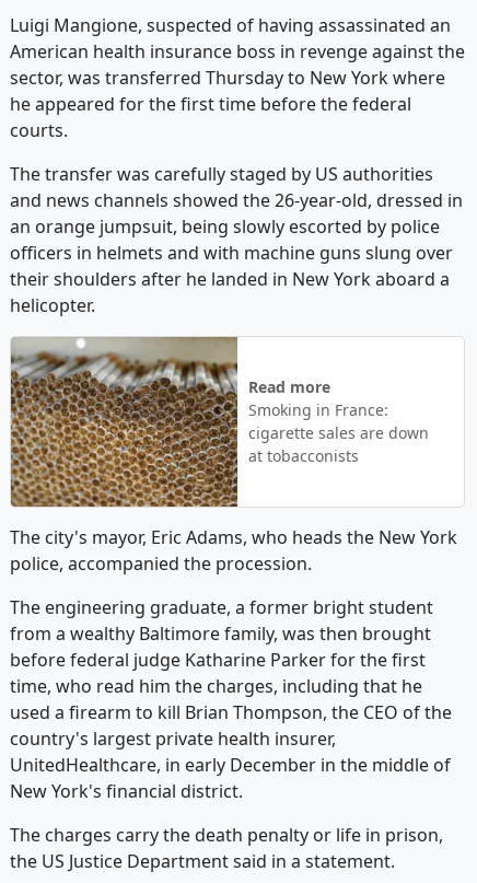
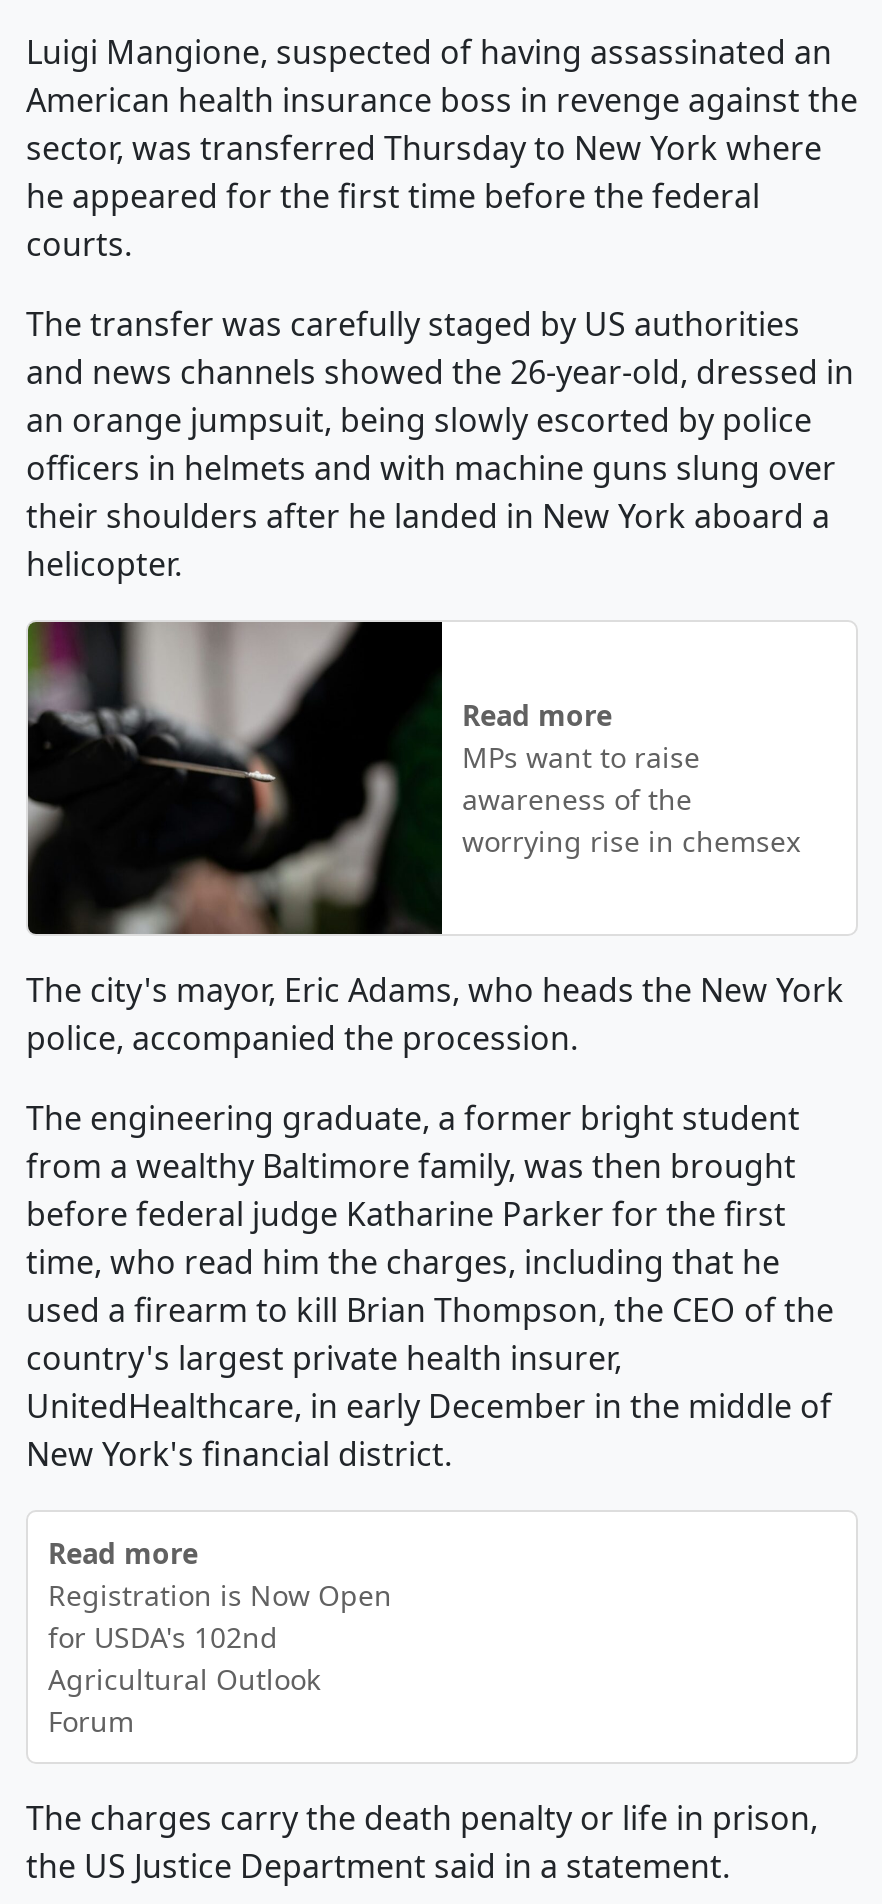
[10,337,429,508] [image] | Smoking in France: | cigarette sales are down | at tobacconists -> [26,621,800,937] [image] | MPs want to raise | awareness of the | worrying rise in chemsex
none -> [48,1533,392,1739] Read more | Registration is Now Open | for USDA's 102nd | Agricultural Outlook | Forum

